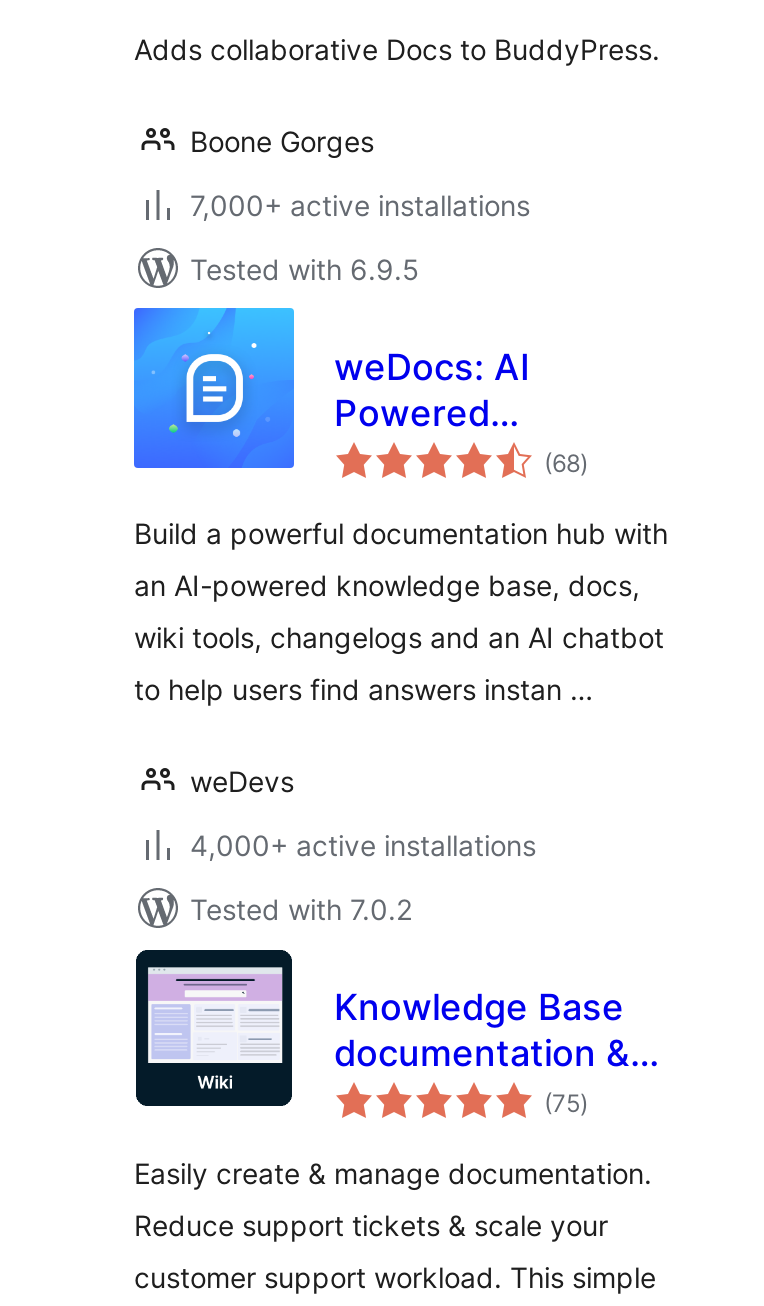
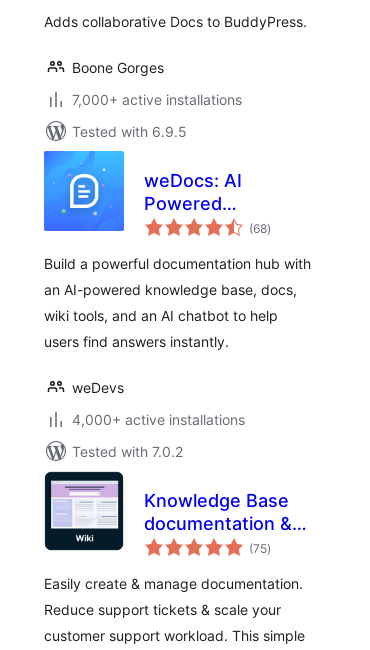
[134,620,664,654] wiki tools, changelogs and an AI chatbot -> [44,307,278,324] wiki tools, and an AI chatbot to help
[134,672,594,706] to help users find answers instan … -> [44,333,229,350] users find answers instantly.

